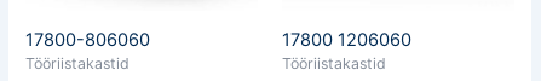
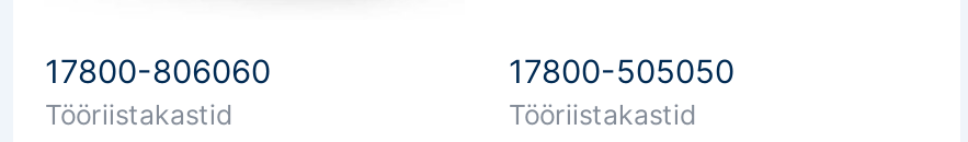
[282,29,411,51] 17800 1206060 -> [509,52,734,92] 17800-505050

